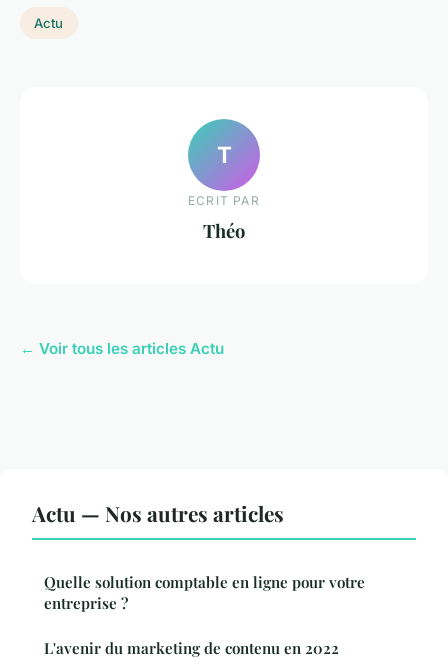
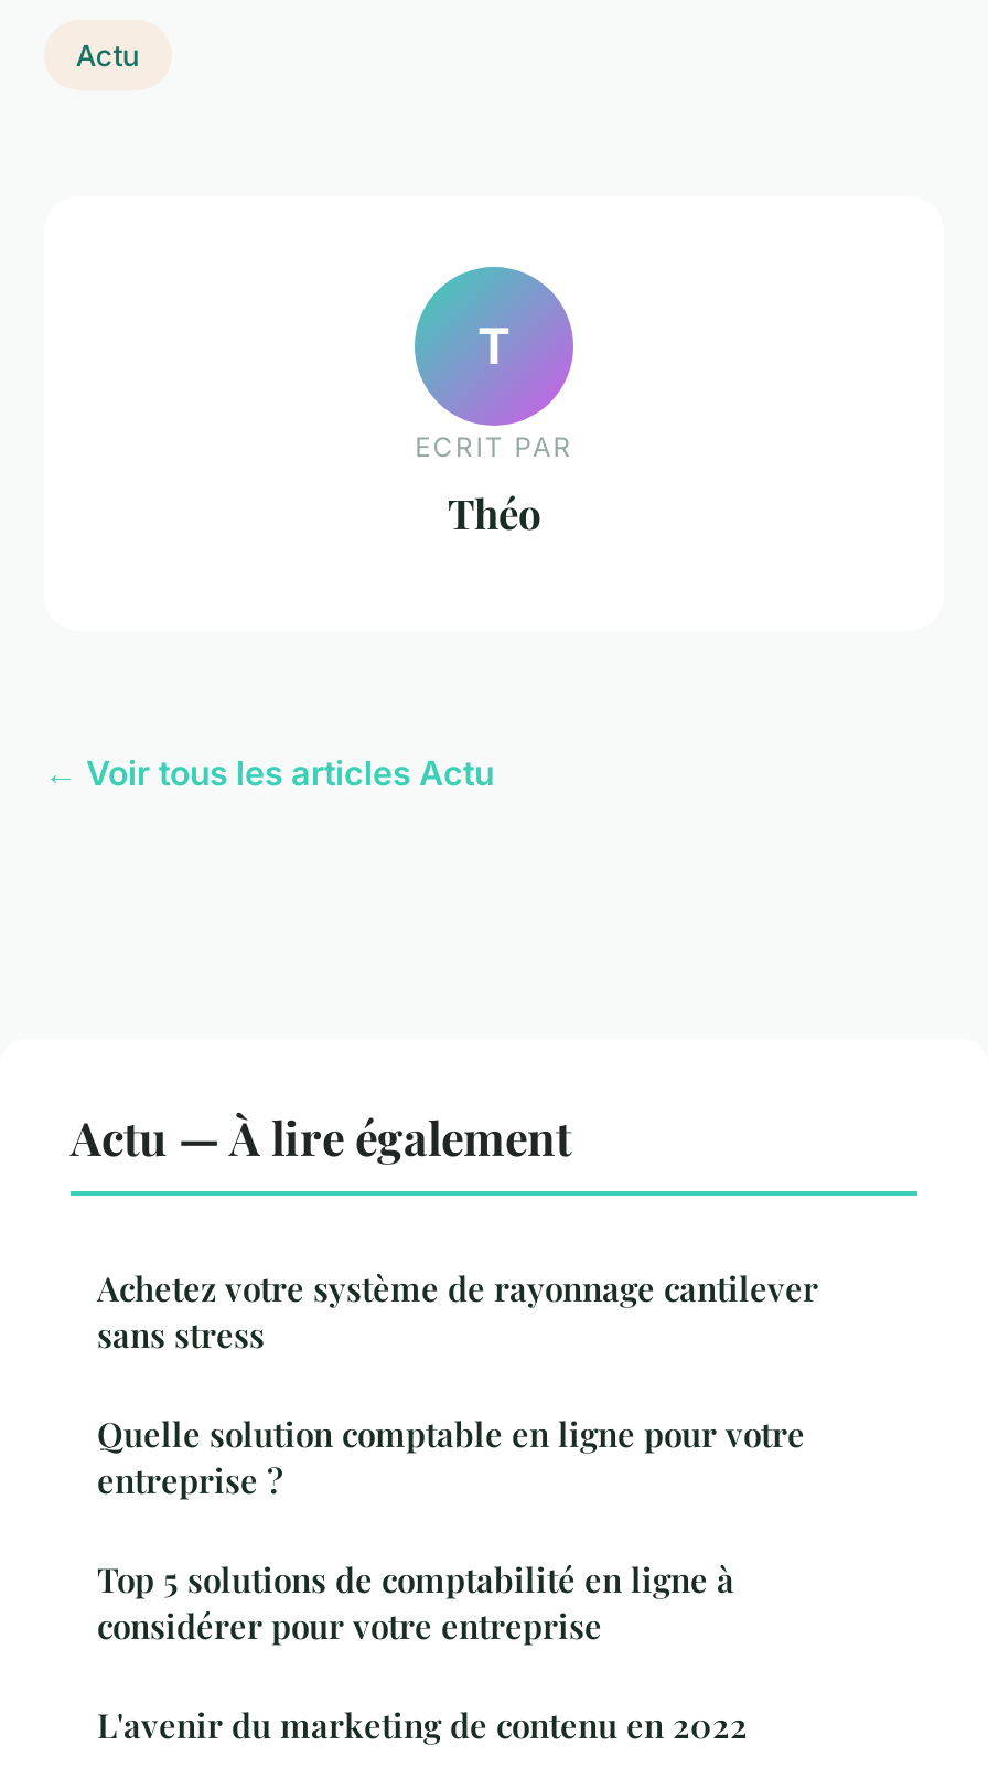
[32,499,284,527] Actu — Nos autres articles -> [71,1105,818,1357] Actu — À lire également | Achetez votre système de rayonnage cantilever | sans stress
none -> [97,1557,734,1648] Top 5 solutions de comptabilité en ligne à | considérer pour votre entreprise

